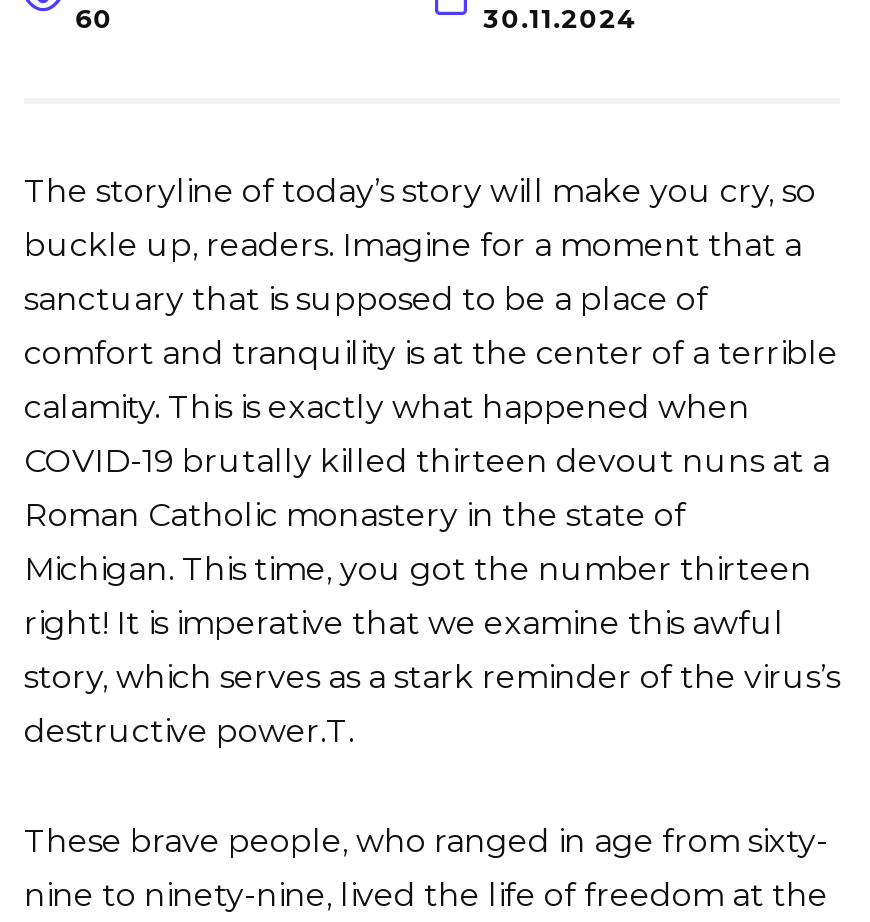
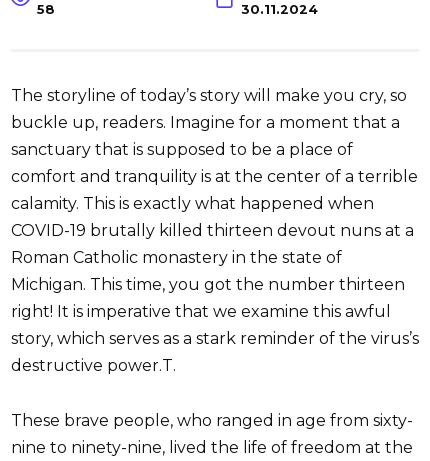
[75,5,113,35] 60 -> [37,2,55,17] 58

